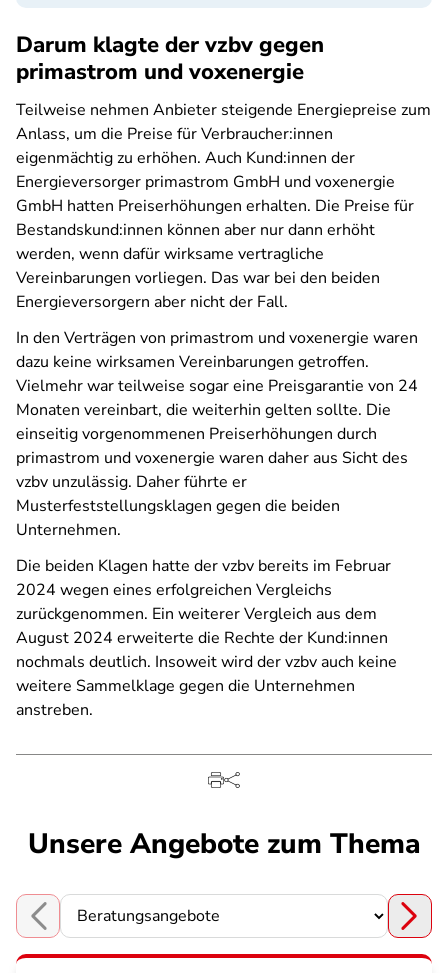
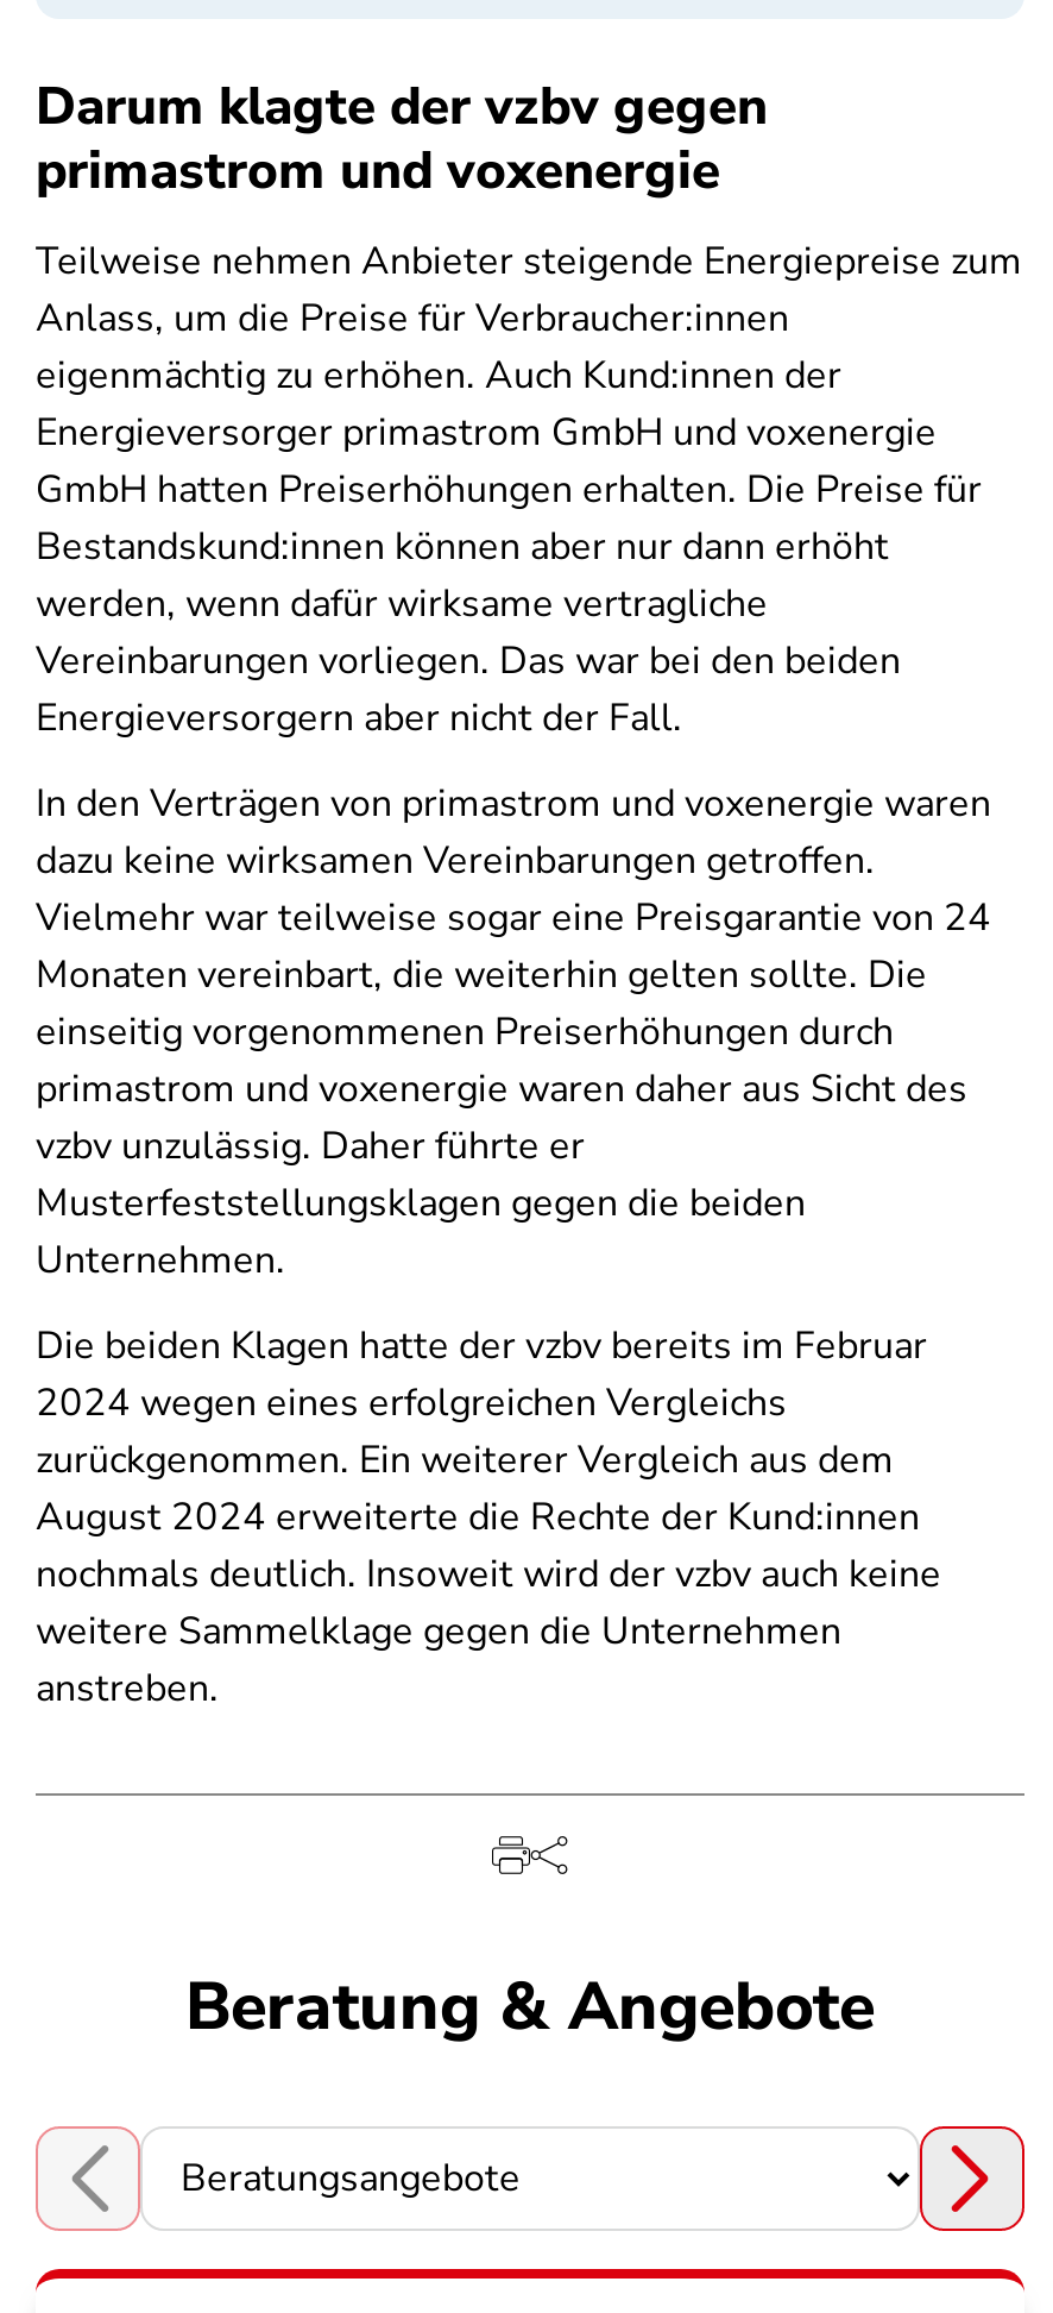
[27,825,420,863] Unsere Angebote zum Thema -> [185,1962,875,2053] Beratung & Angebote

